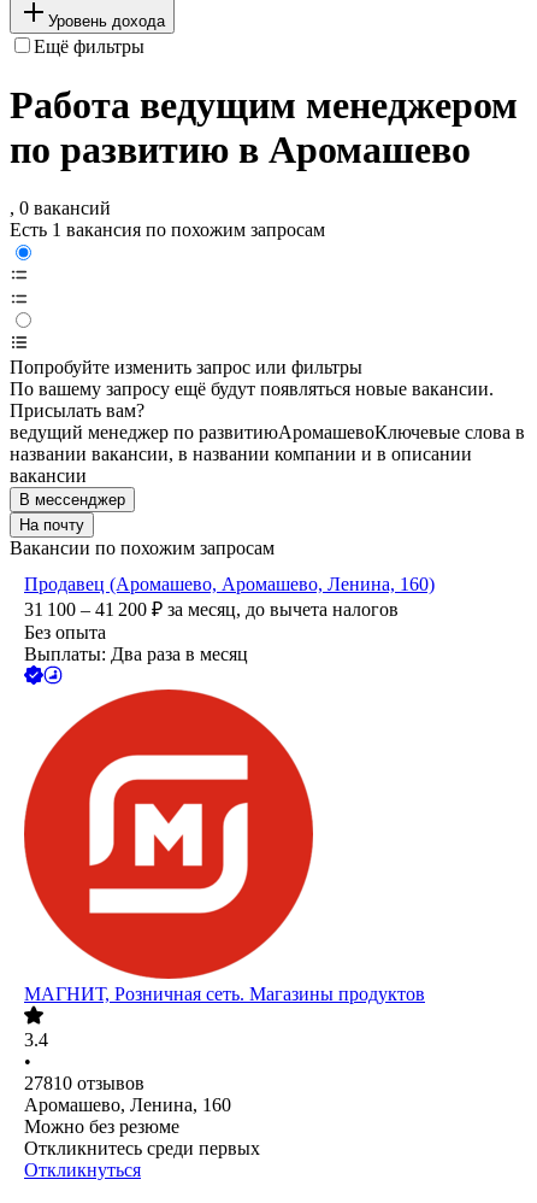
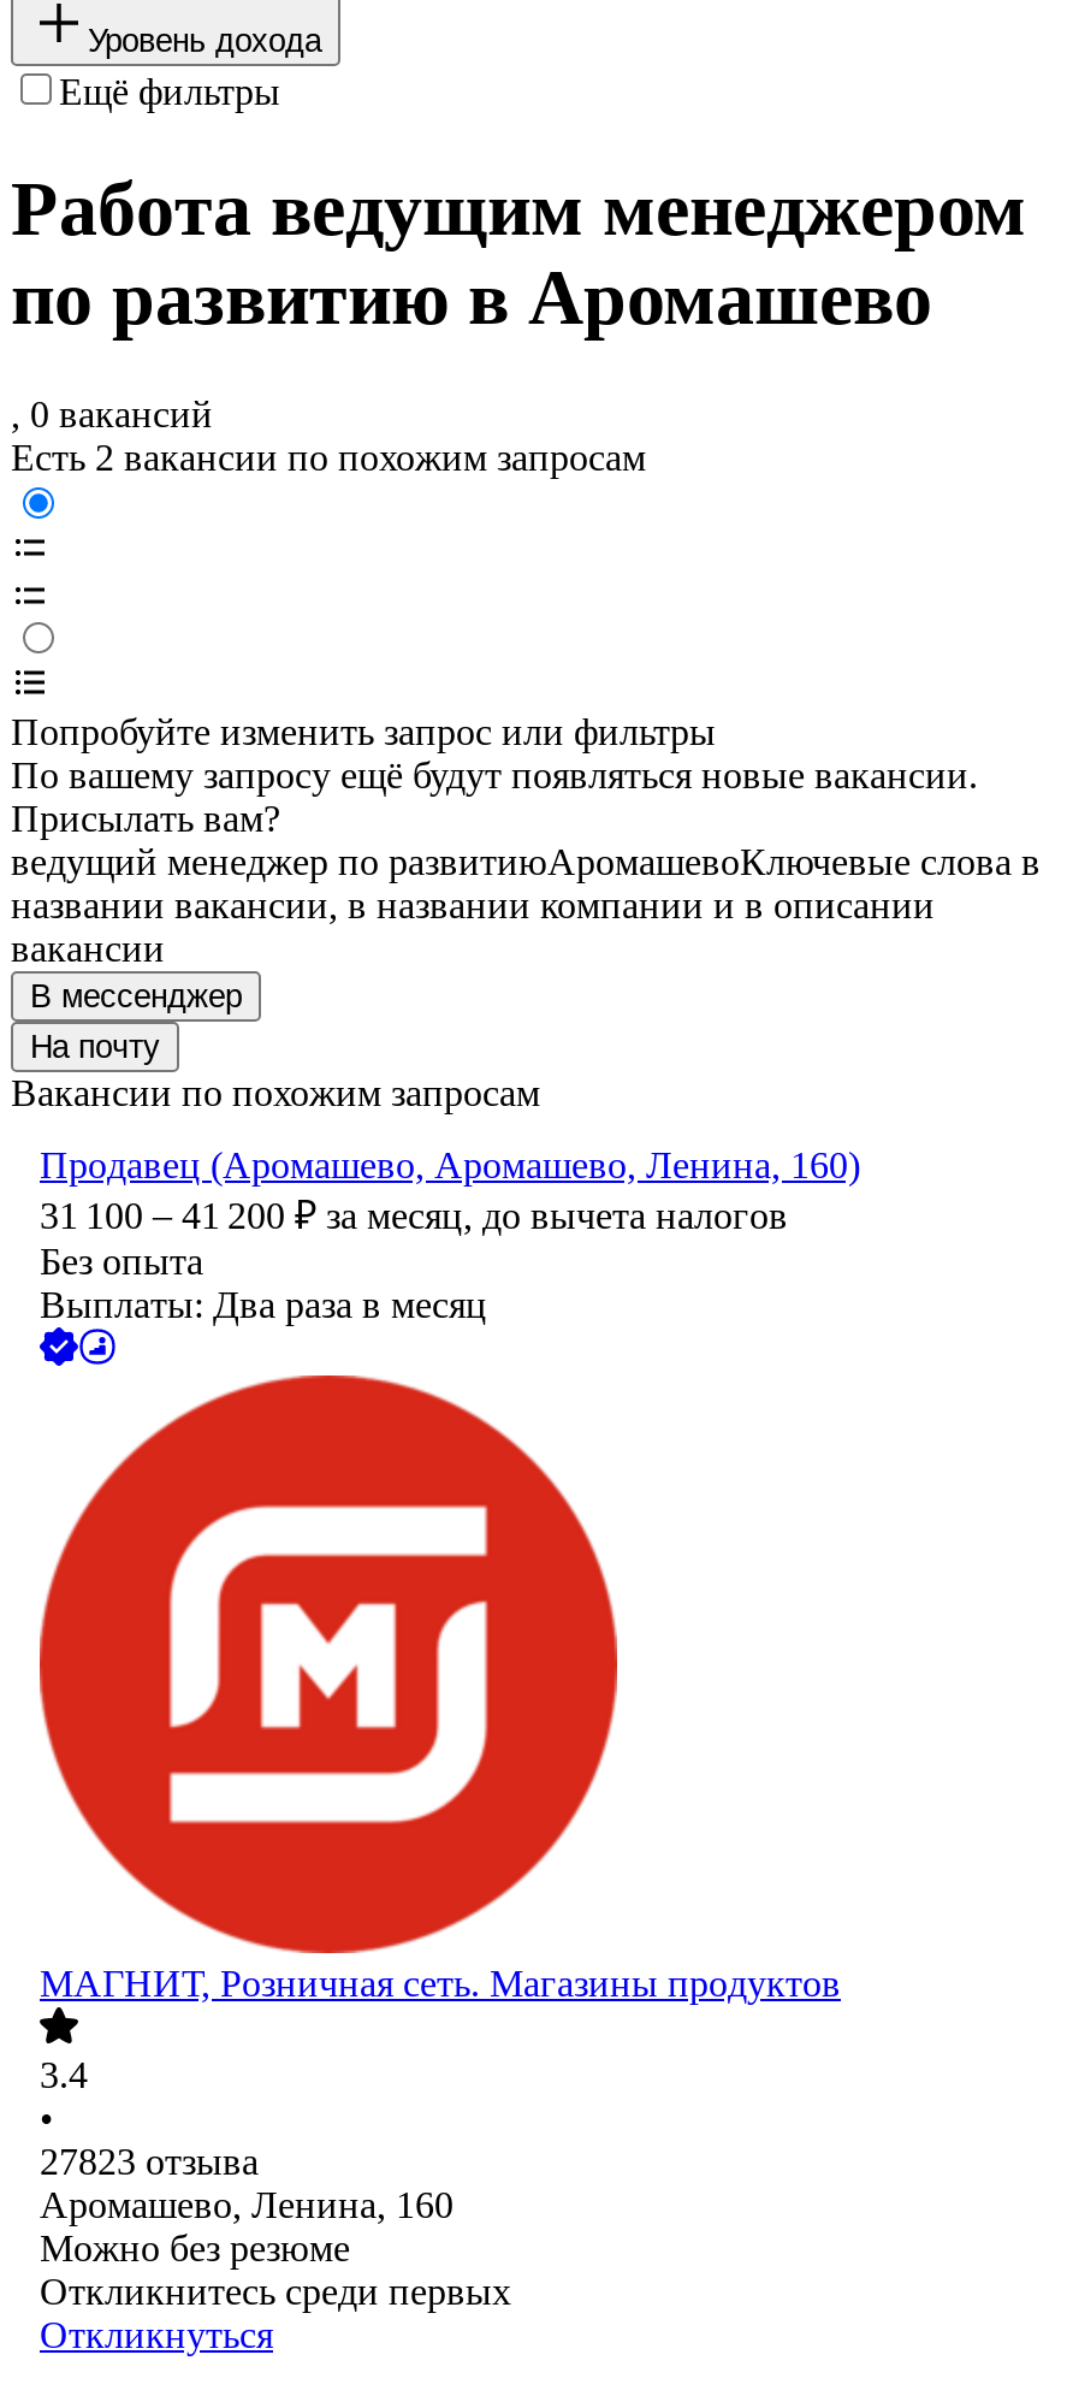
[10,220,325,240] Есть 1 вакансия по похожим запросам -> [11,438,646,479] Есть 2 вакансии по похожим запросам
[24,1073,144,1094] 27810 отзывов -> [40,2142,259,2183] 27823 отзыва

